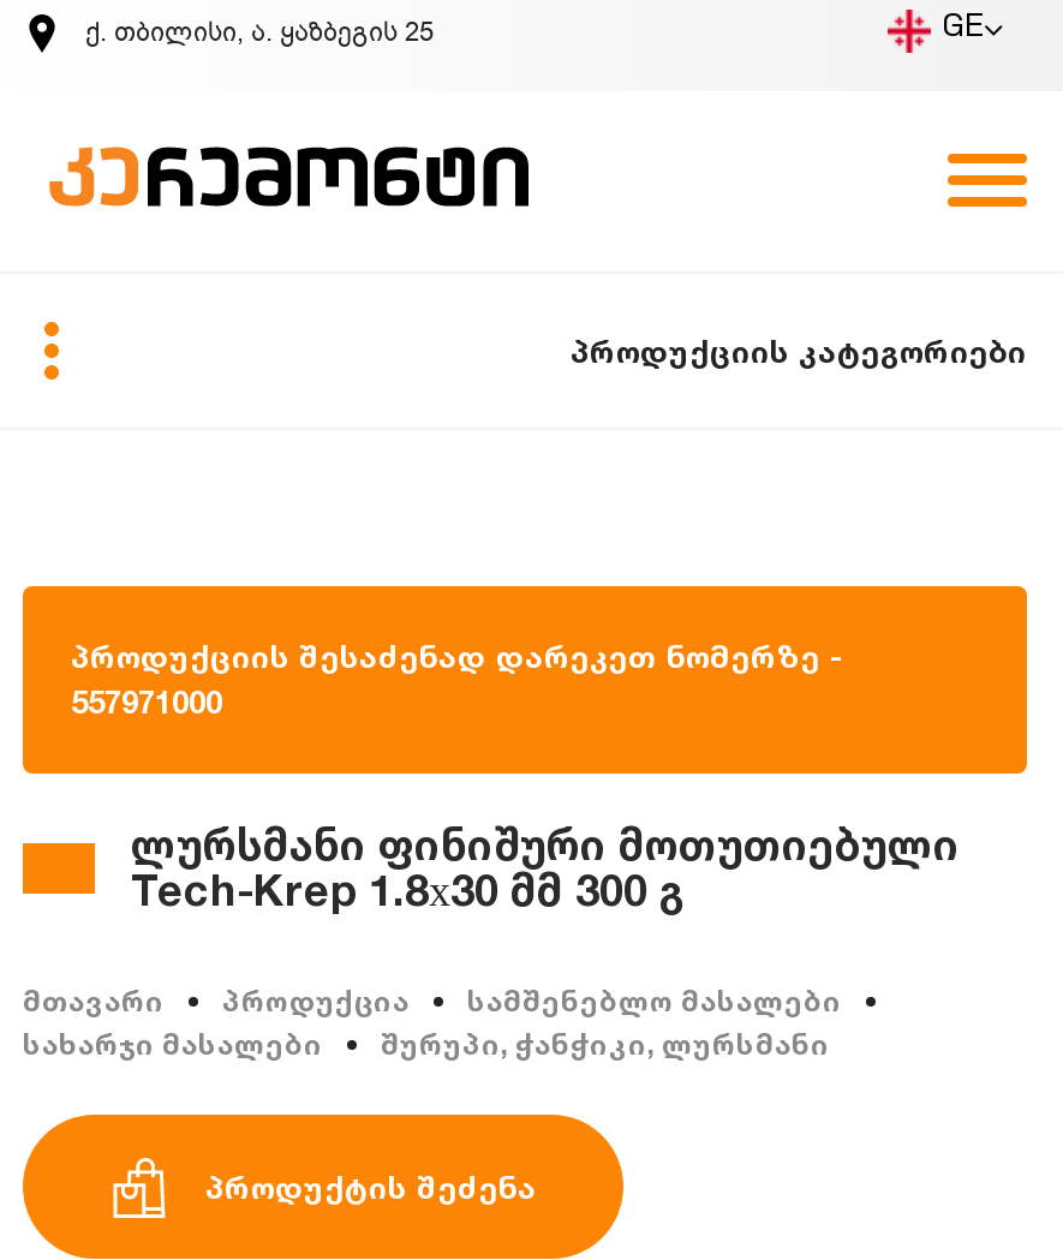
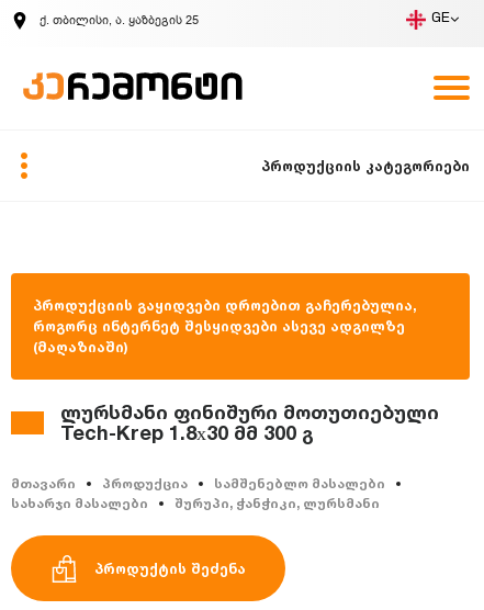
[71,637,844,721] პროდუქციის შესაძენად დარეკეთ ნომერზე - | 557971000 -> [33,296,417,355] პროდუქციის გაყიდვები დროებით გაჩერებულია, | როგორც ინტერნეტ შესყიდვები ასევე ადგილზე | (მაღაზიაში)

